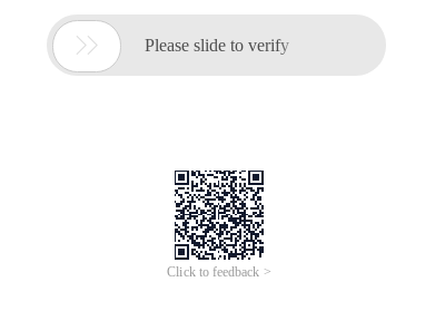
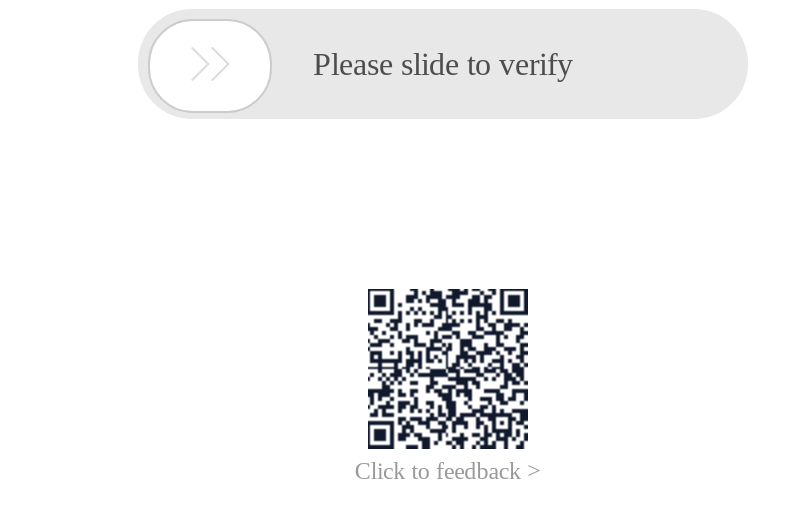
[174,169,264,261] [image] -> [366,287,530,451] [image]

